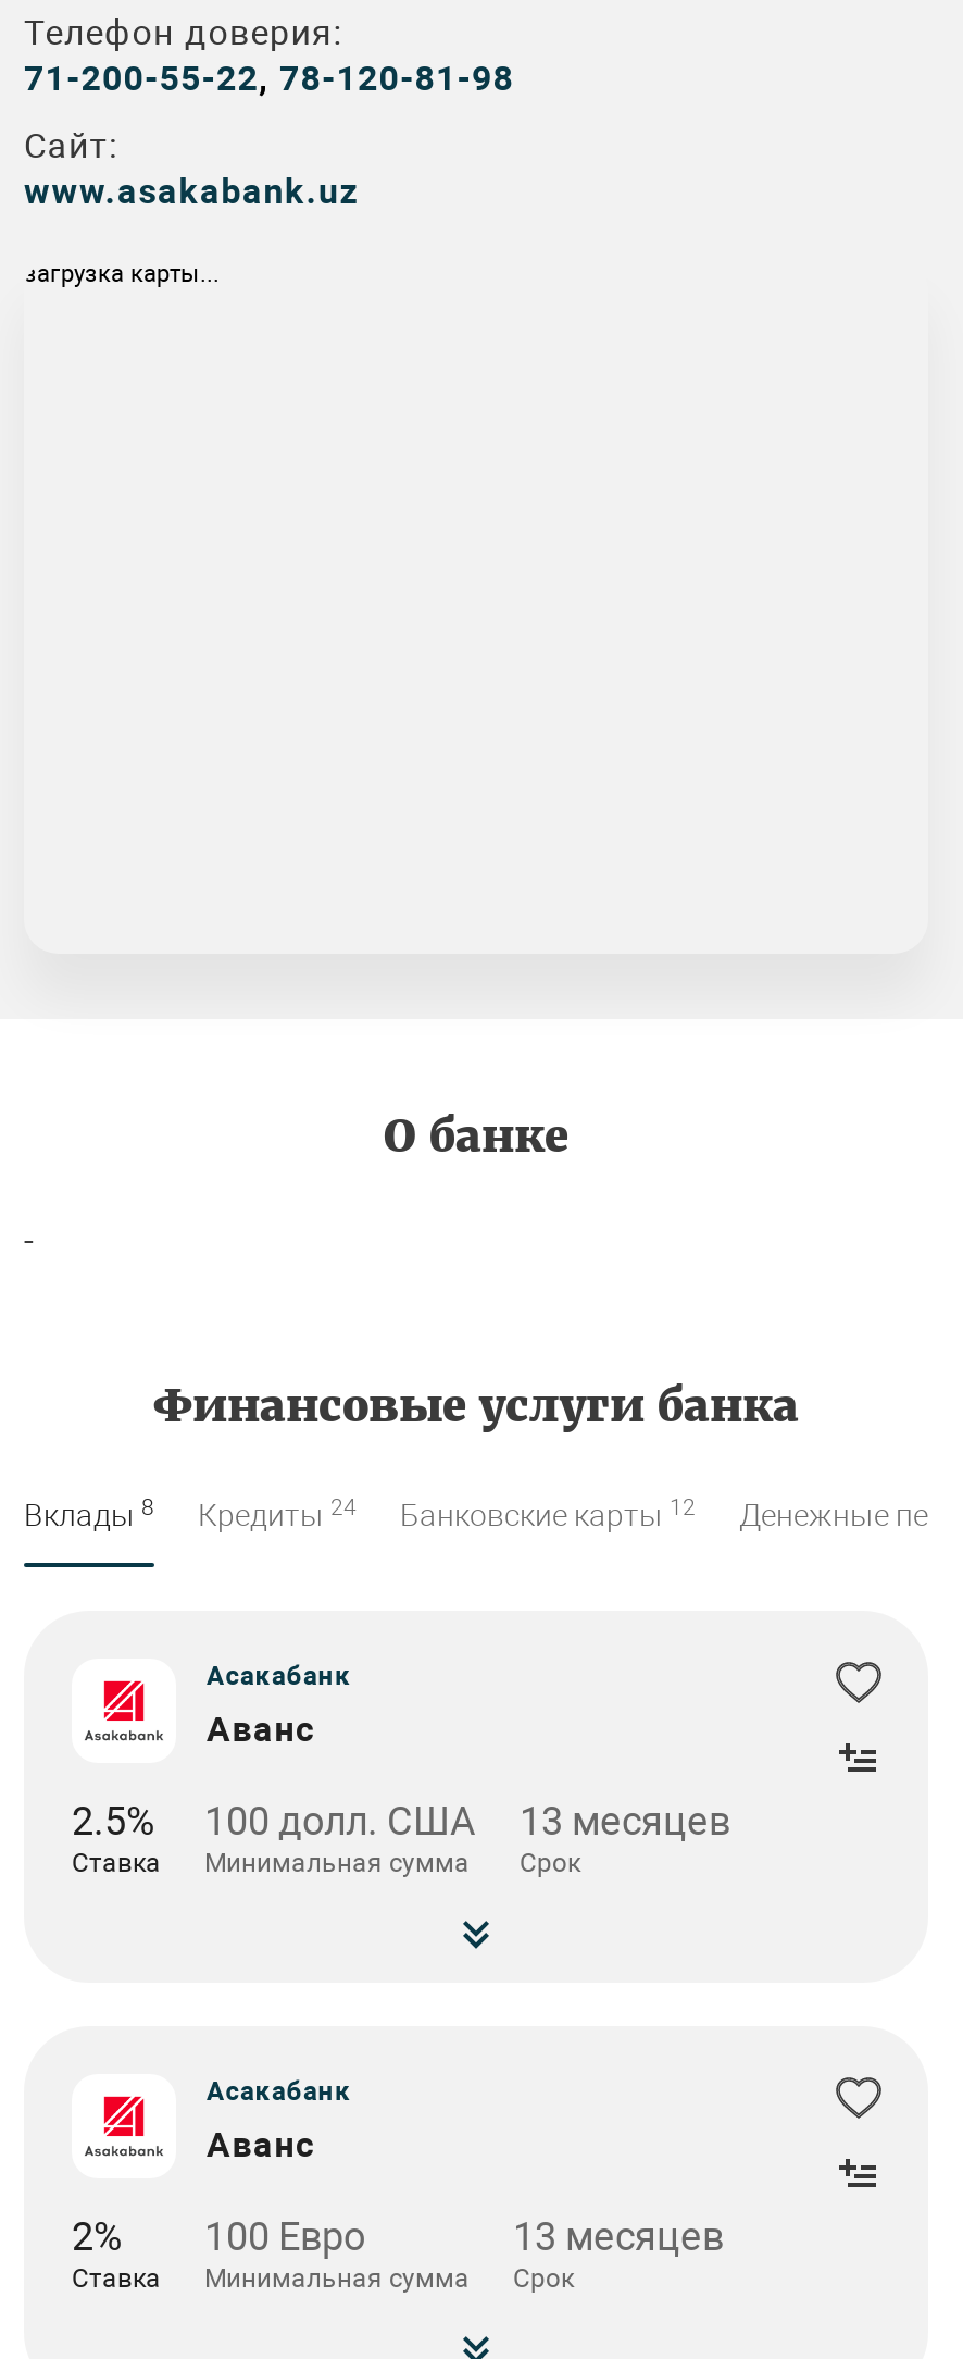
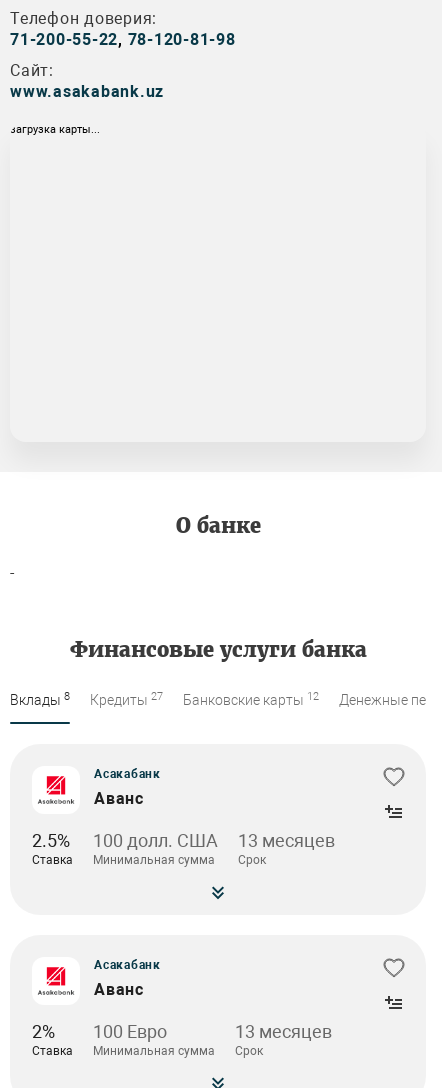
[198,1493,357,1532] Кредиты 24 -> [90,690,163,708] Кредиты 27

